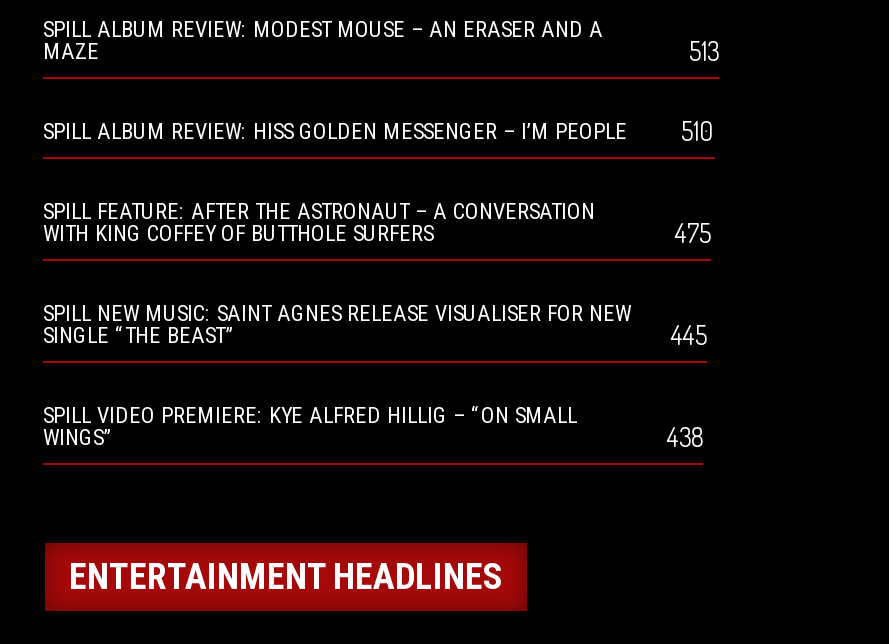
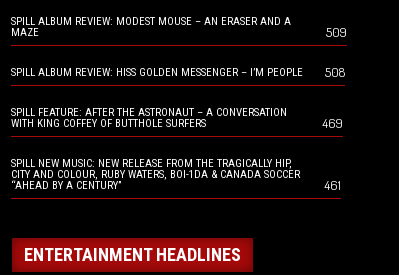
[689,35,719,67] 513 -> [326,24,347,40] 509
[681,115,715,147] 510 -> [325,64,345,80] 508
[43,217,711,453] 475 | SPILL NEW MUSIC: SAINT AGNES RELEASE VISUALISER FOR NEW | SINGLE “THE BEAST” | 445 | SPILL VIDEO PREMIERE: KYE ALFRED HILLIG – “ON SMALL | WINGS” | 438 -> [11,115,343,193] 469 | SPILL NEW MUSIC: NEW RELEASE FROM THE TRAGICALLY HIP, | CITY AND COLOUR, RUBY WATERS, BOI-1DA & CANADA SOCCER | “AHEAD BY A CENTURY” | 461

